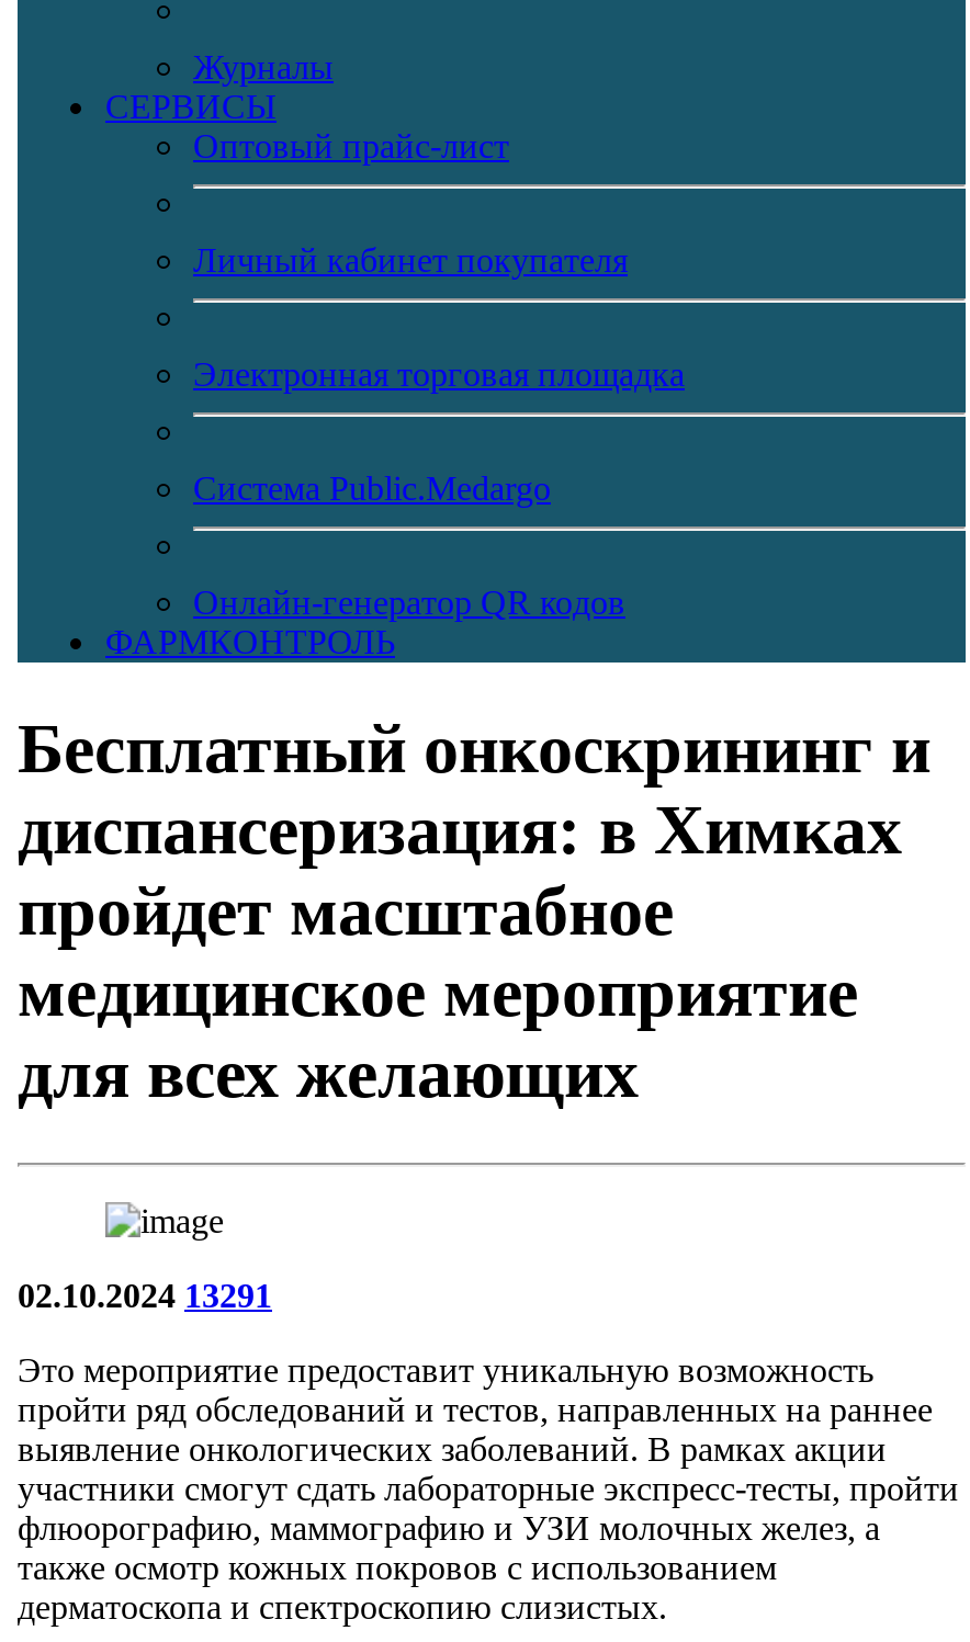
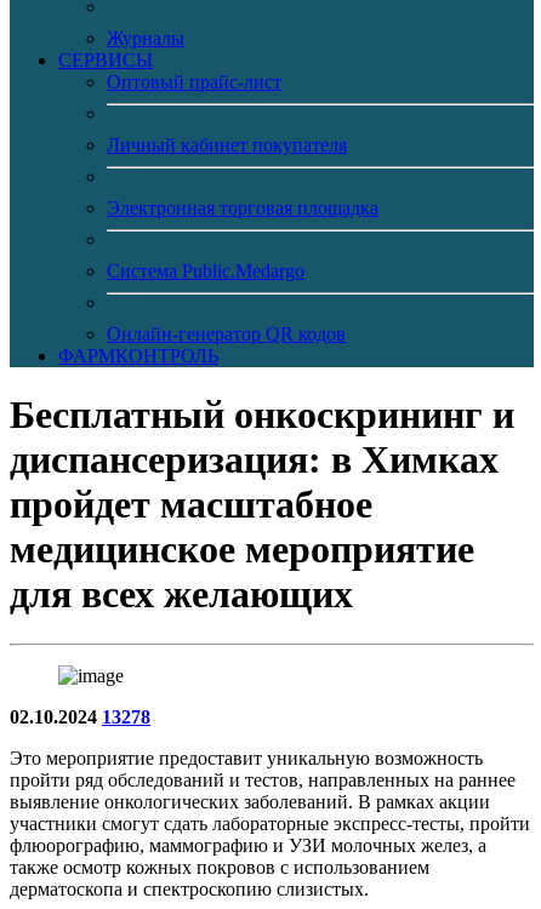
[18,1277,272,1314] 02.10.2024 13291 -> [10,706,150,727] 02.10.2024 13278

